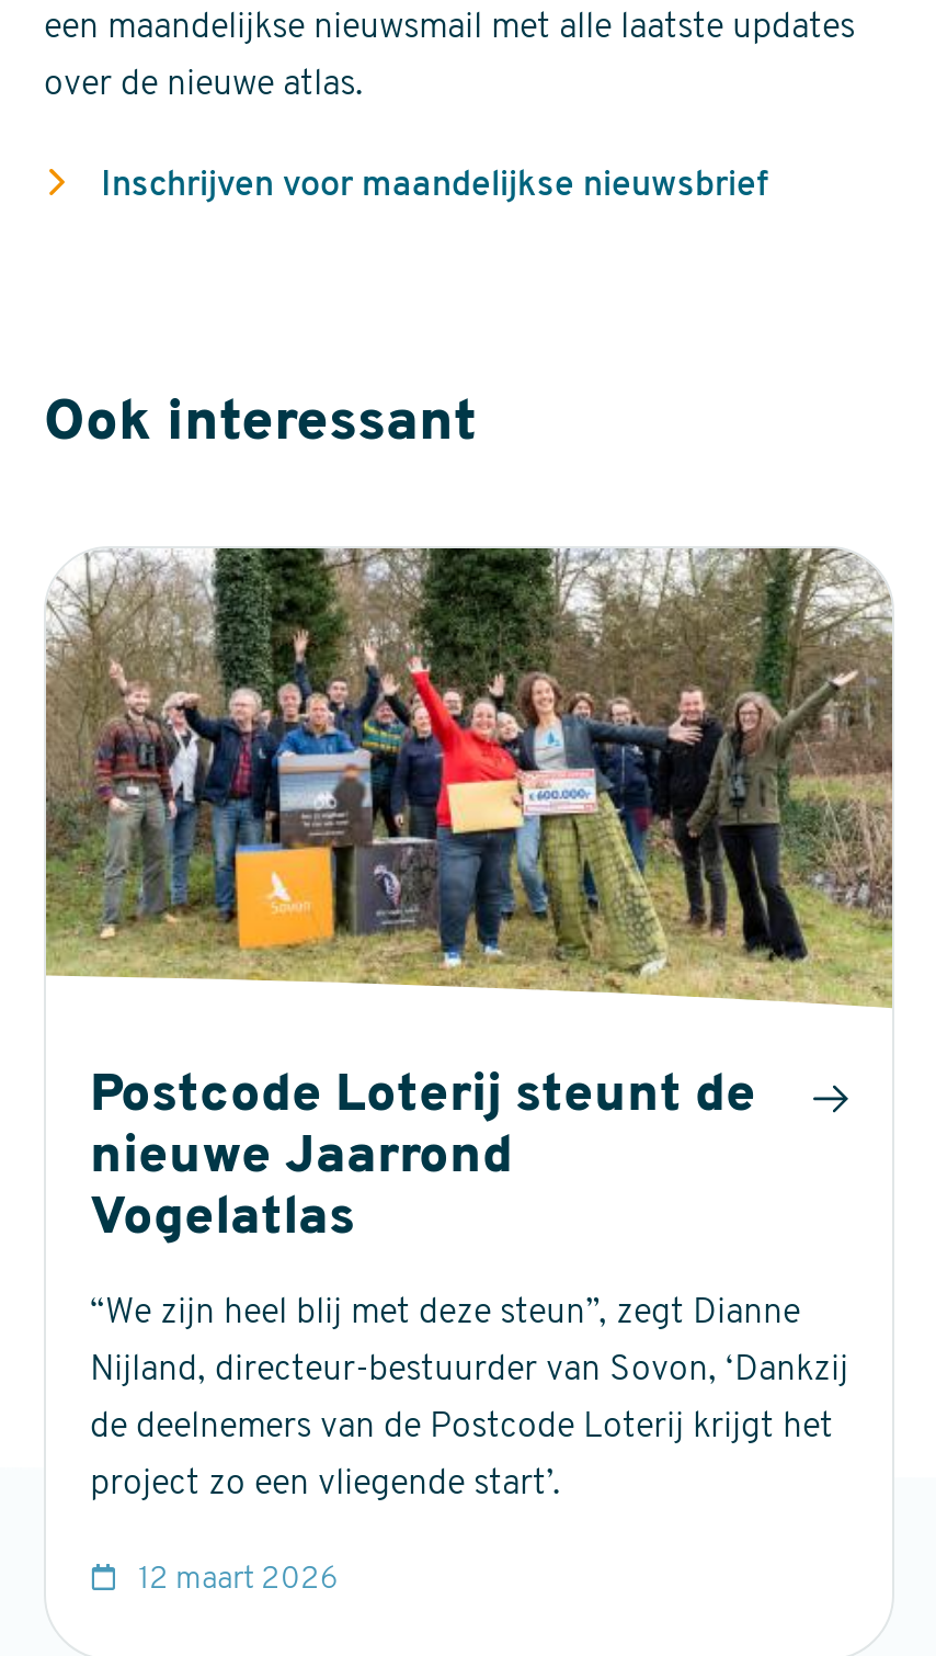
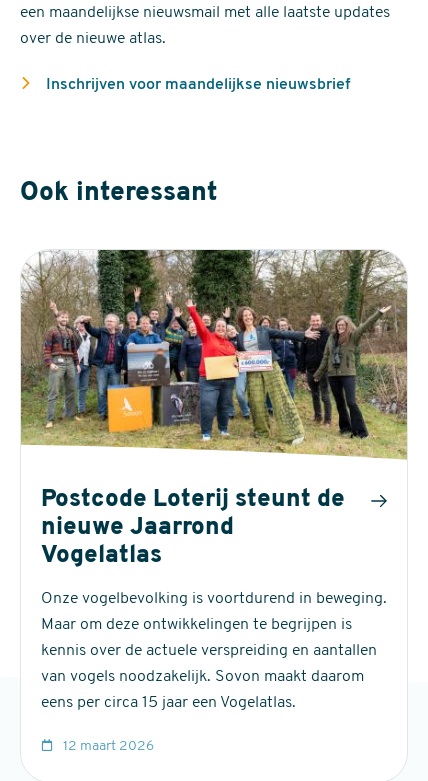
[90,1296,848,1502] “We zijn heel blij met deze steun”, zegt Dianne | Nijland, directeur-bestuurder van Sovon, ‘Dankzij | de deelnemers van de Postcode Loterij krijgt het | project zo een vliegende start’. -> [41,591,387,711] Onze vogelbevolking is voortdurend in beweging. | Maar om deze ontwikkelingen te begrijpen is | kennis over de actuele verspreiding en aantallen | van vogels noodzakelijk. Sovon maakt daarom | eens per circa 15 jaar een Vogelatlas.

